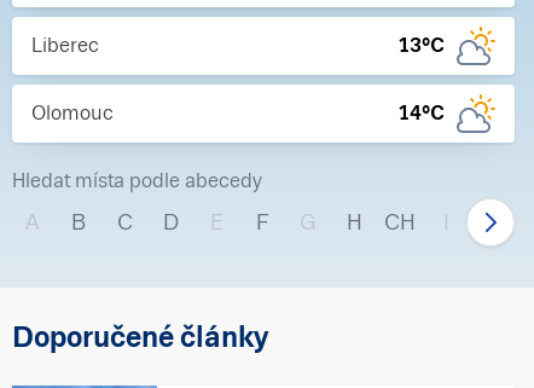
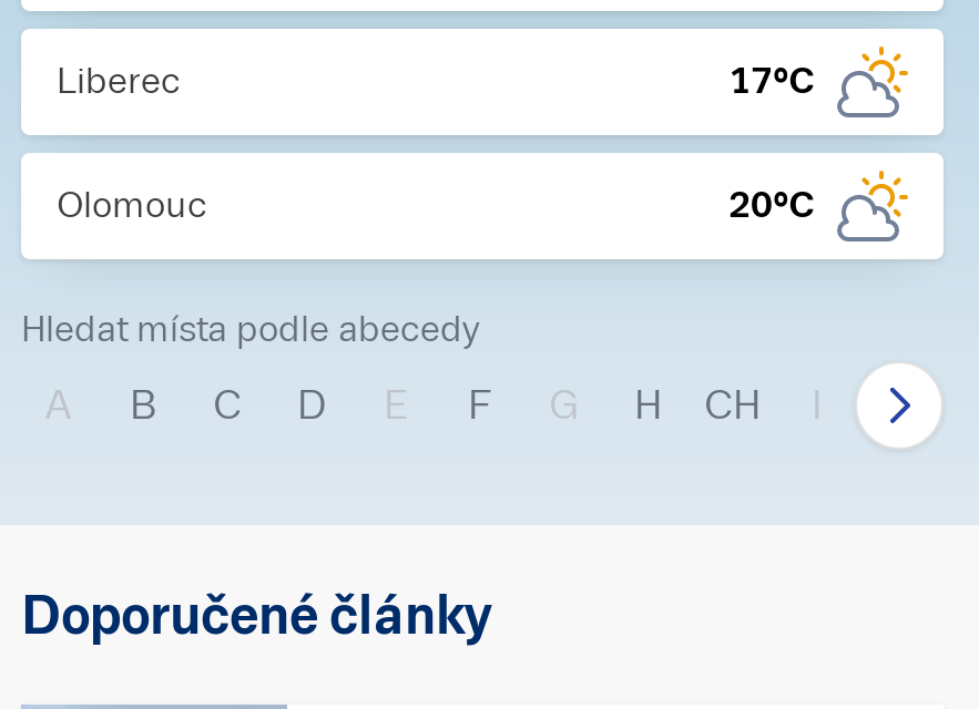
[397,34,445,57] 13°C -> [728,60,815,102] 17°C
[397,102,445,124] 14°C -> [728,184,815,226] 20°C

